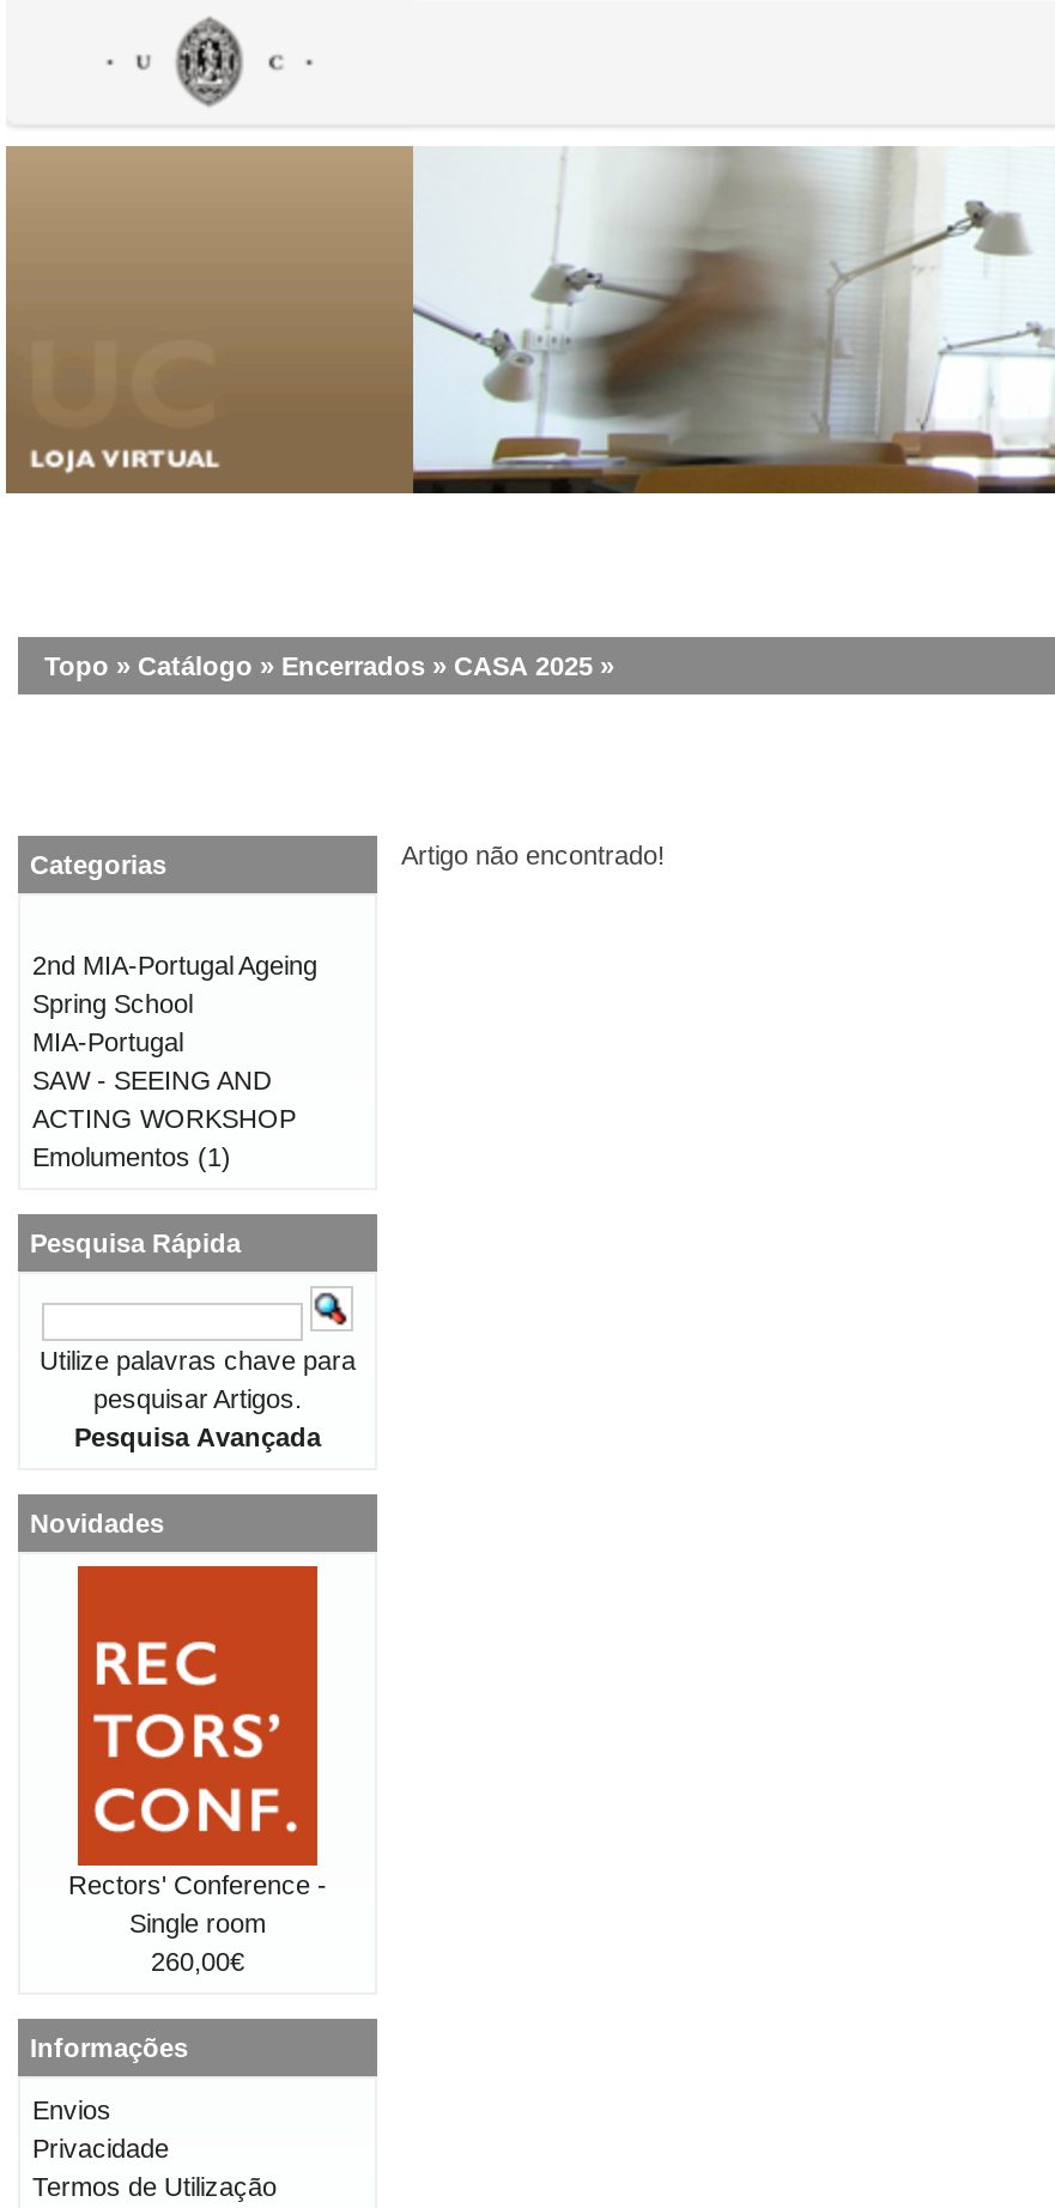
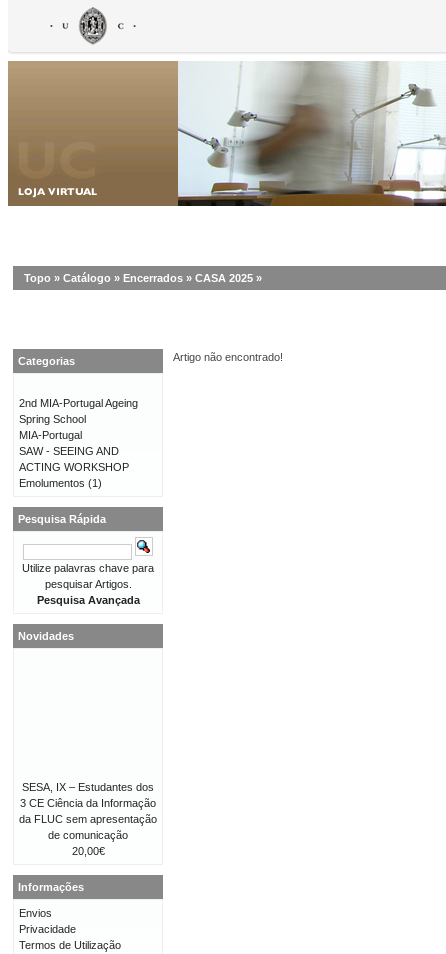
[75,1564,320,1777] [image] -> none
[68,1870,327,1976] Rectors' Conference - | Single room | 260,00€ -> [19,781,157,857] SESA, IX – Estudantes dos | 3 CE Ciência da Informação | da FLUC sem apresentação | de comunicação | 20,00€

